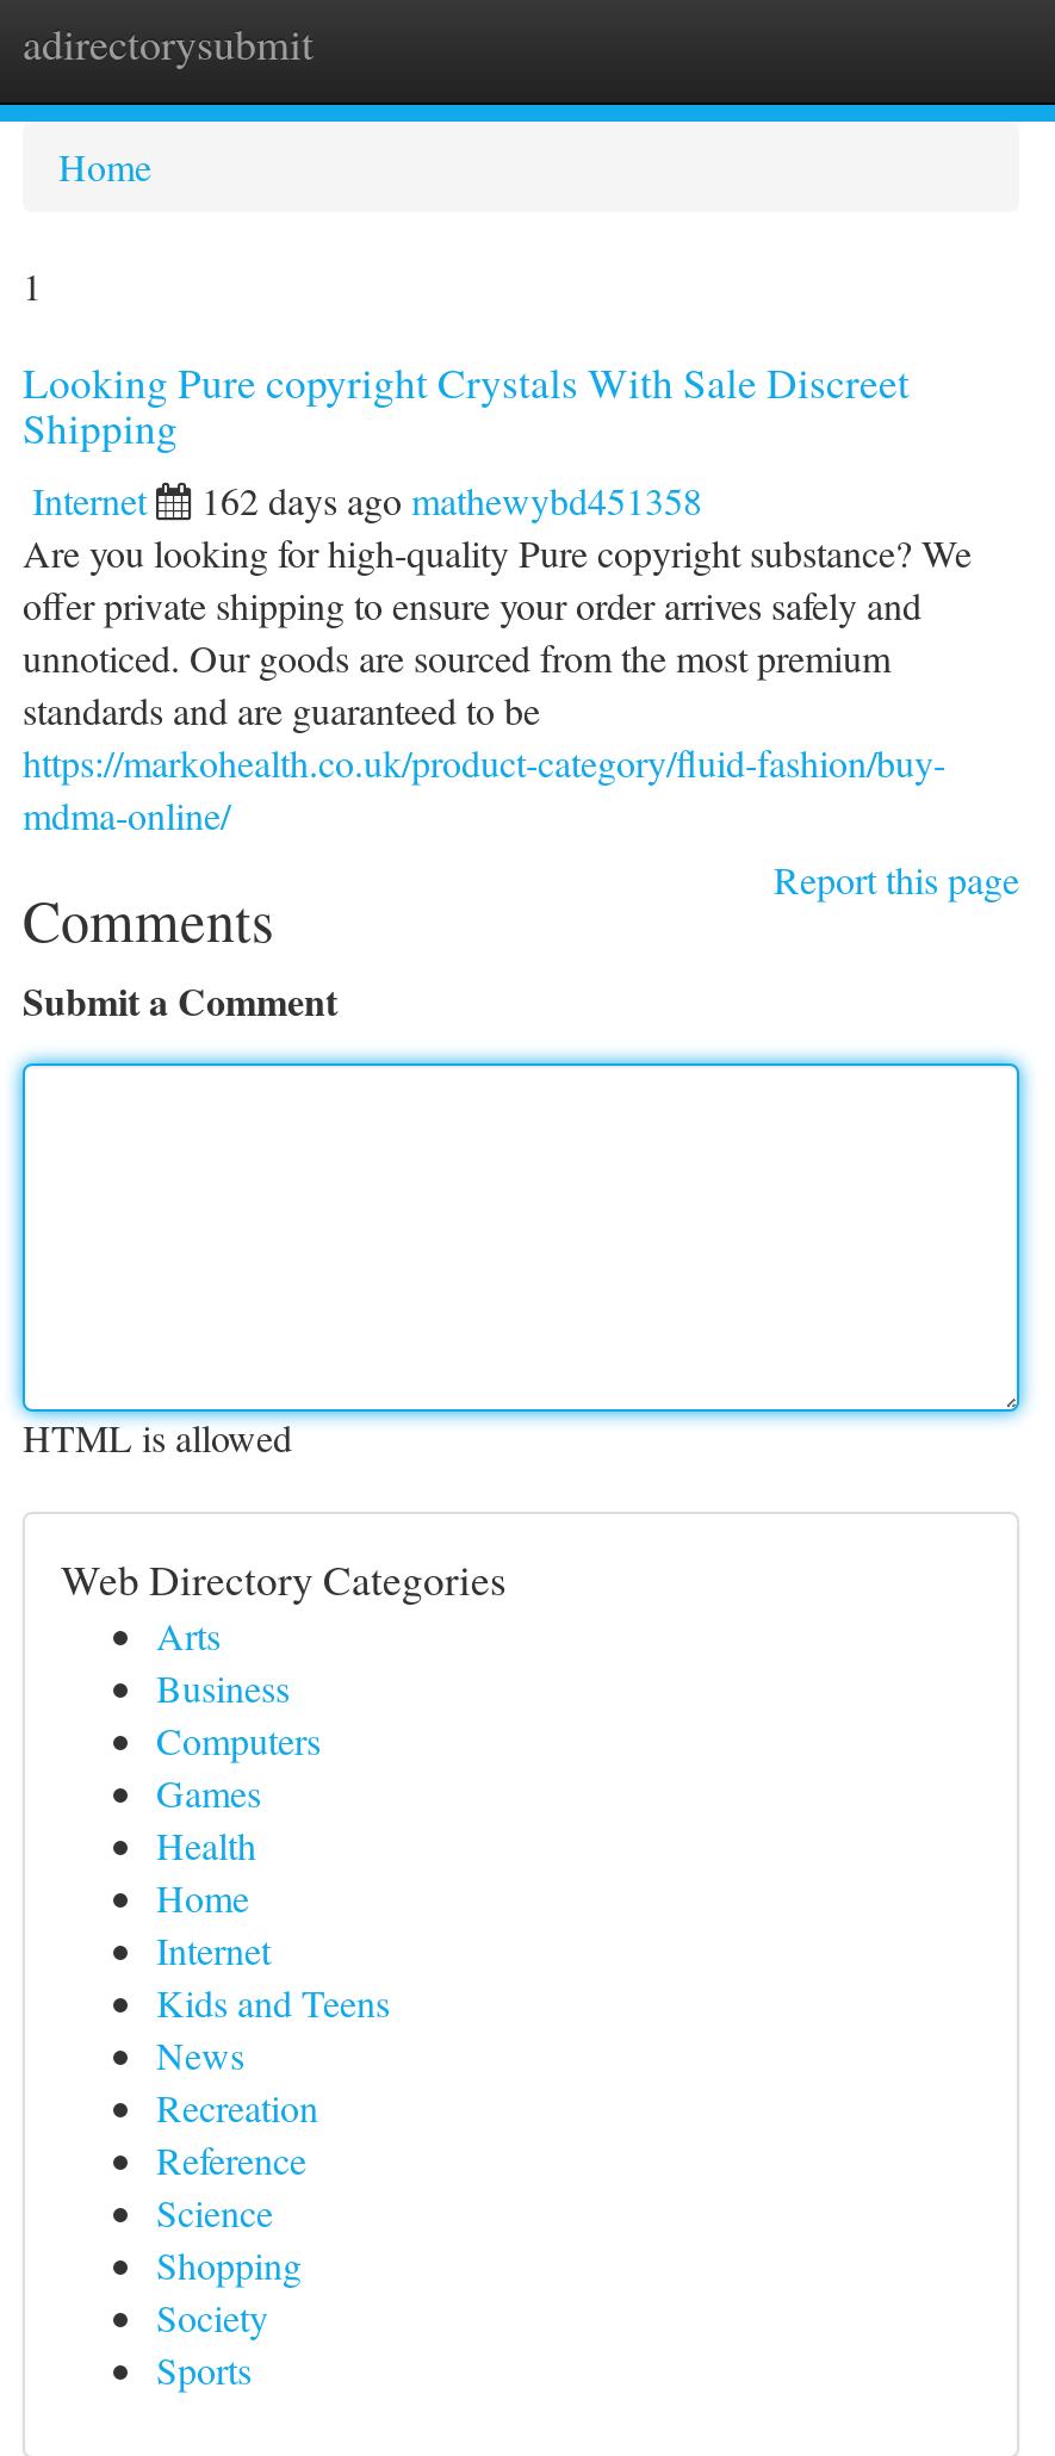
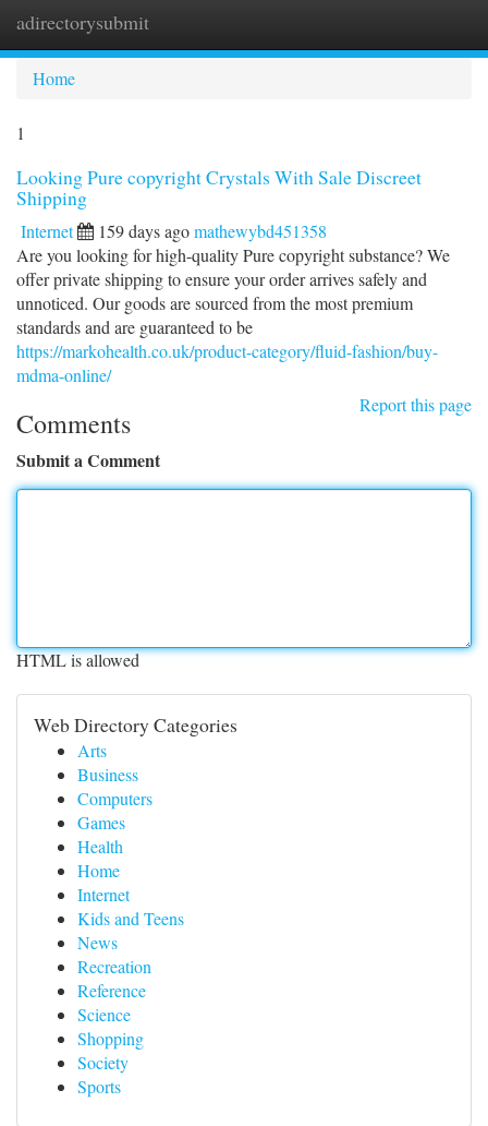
[201,475,702,525] 162 days ago mathewybd451358 -> [98,219,327,242] 159 days ago mathewybd451358

